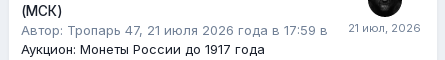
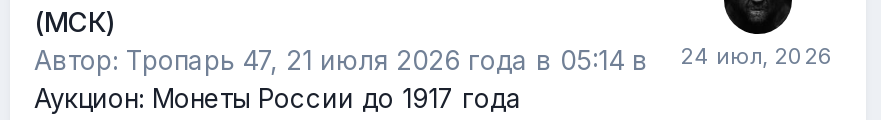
[21,22,328,38] Автор: Тропарь 47, 21 июля 2026 года в 17:59 в -> [34,44,648,76] Автор: Тропарь 47, 21 июля 2026 года в 05:14 в

